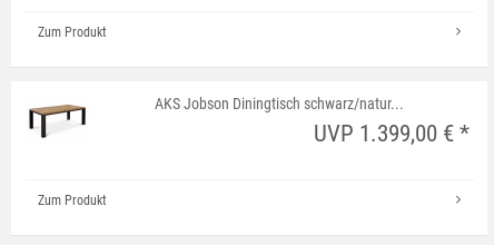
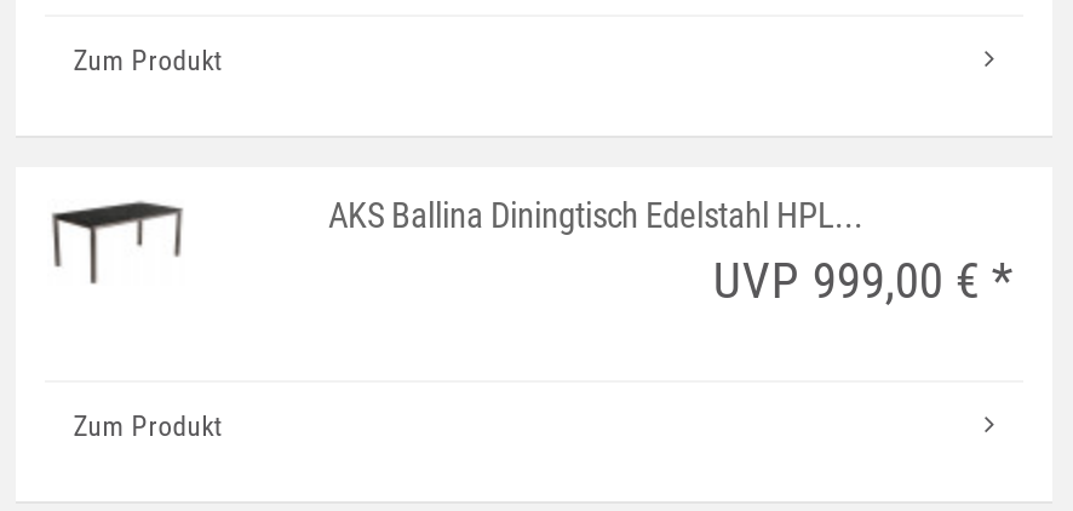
[28,97,88,139] [image] -> [50,199,185,291] [image]
[155,94,469,147] AKS Jobson Diningtisch schwarz/natur... | UVP 1.399,00 € * -> [328,196,1013,310] AKS Ballina Diningtisch Edelstahl HPL... | UVP 999,00 € *

